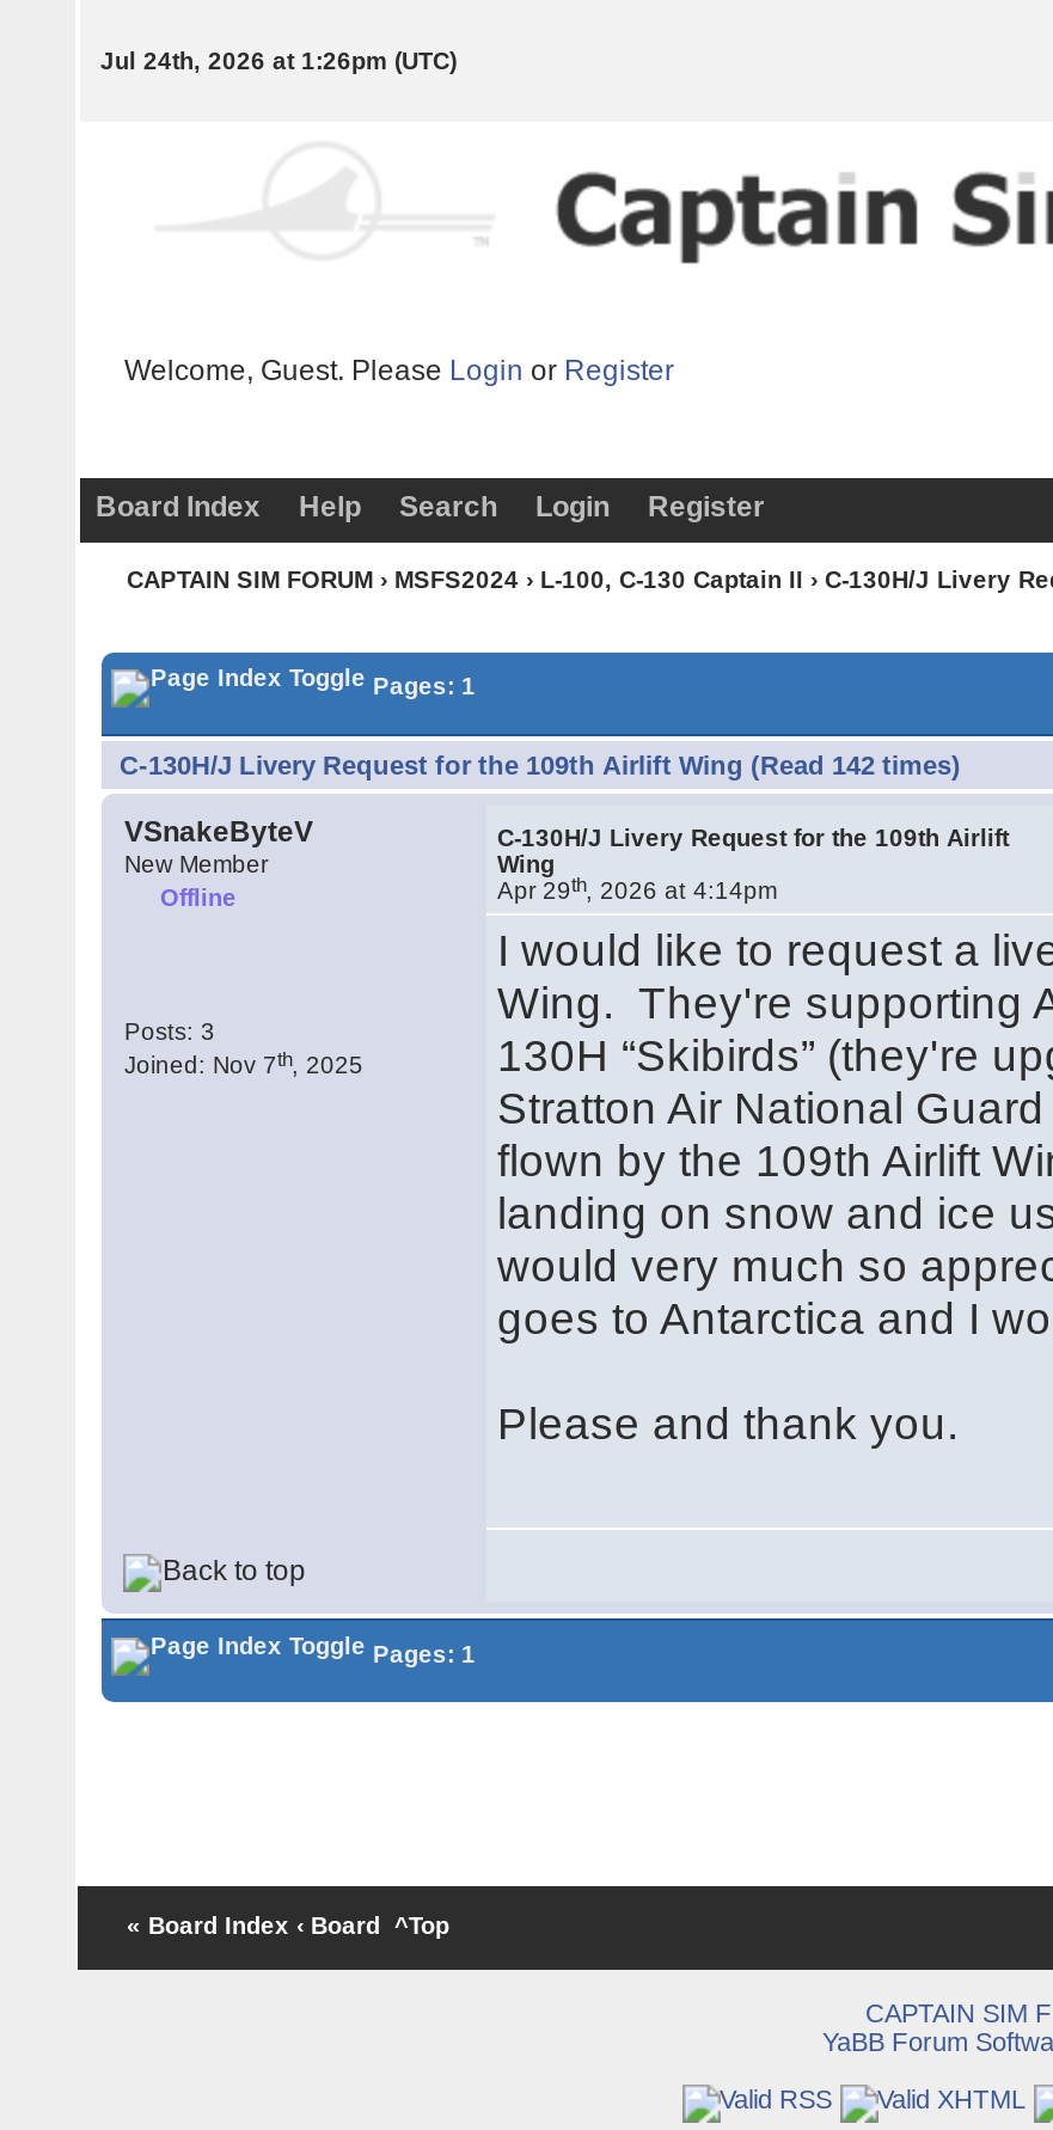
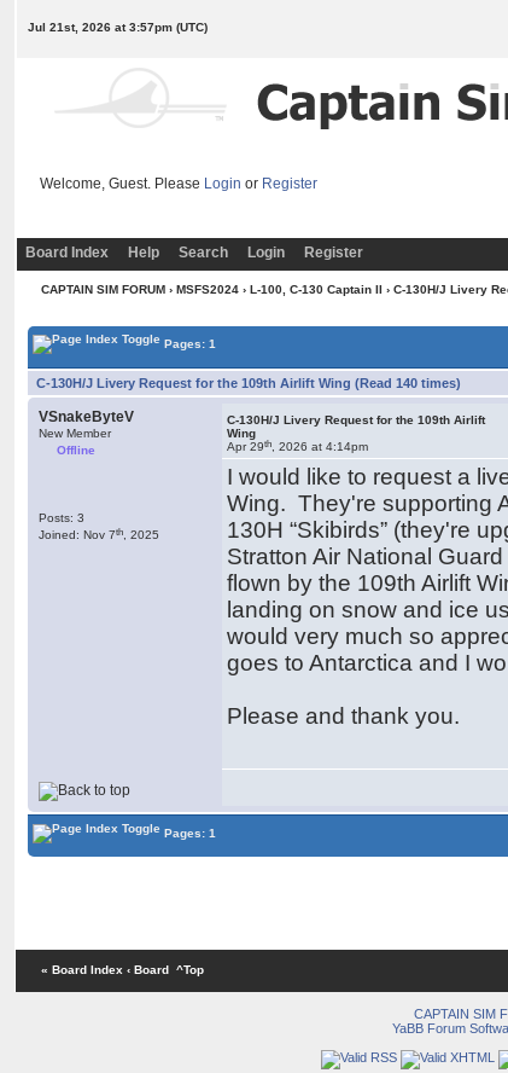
[100,48,457,74] Jul 24th, 2026 at 1:26pm (UTC) -> [27,21,207,34] Jul 21st, 2026 at 3:57pm (UTC)
[112,751,961,779] C-130H/J Livery Request for the 109th Airlift Wing (Read 142 times) -> [33,376,462,390] C-130H/J Livery Request for the 109th Airlift Wing (Read 140 times)

